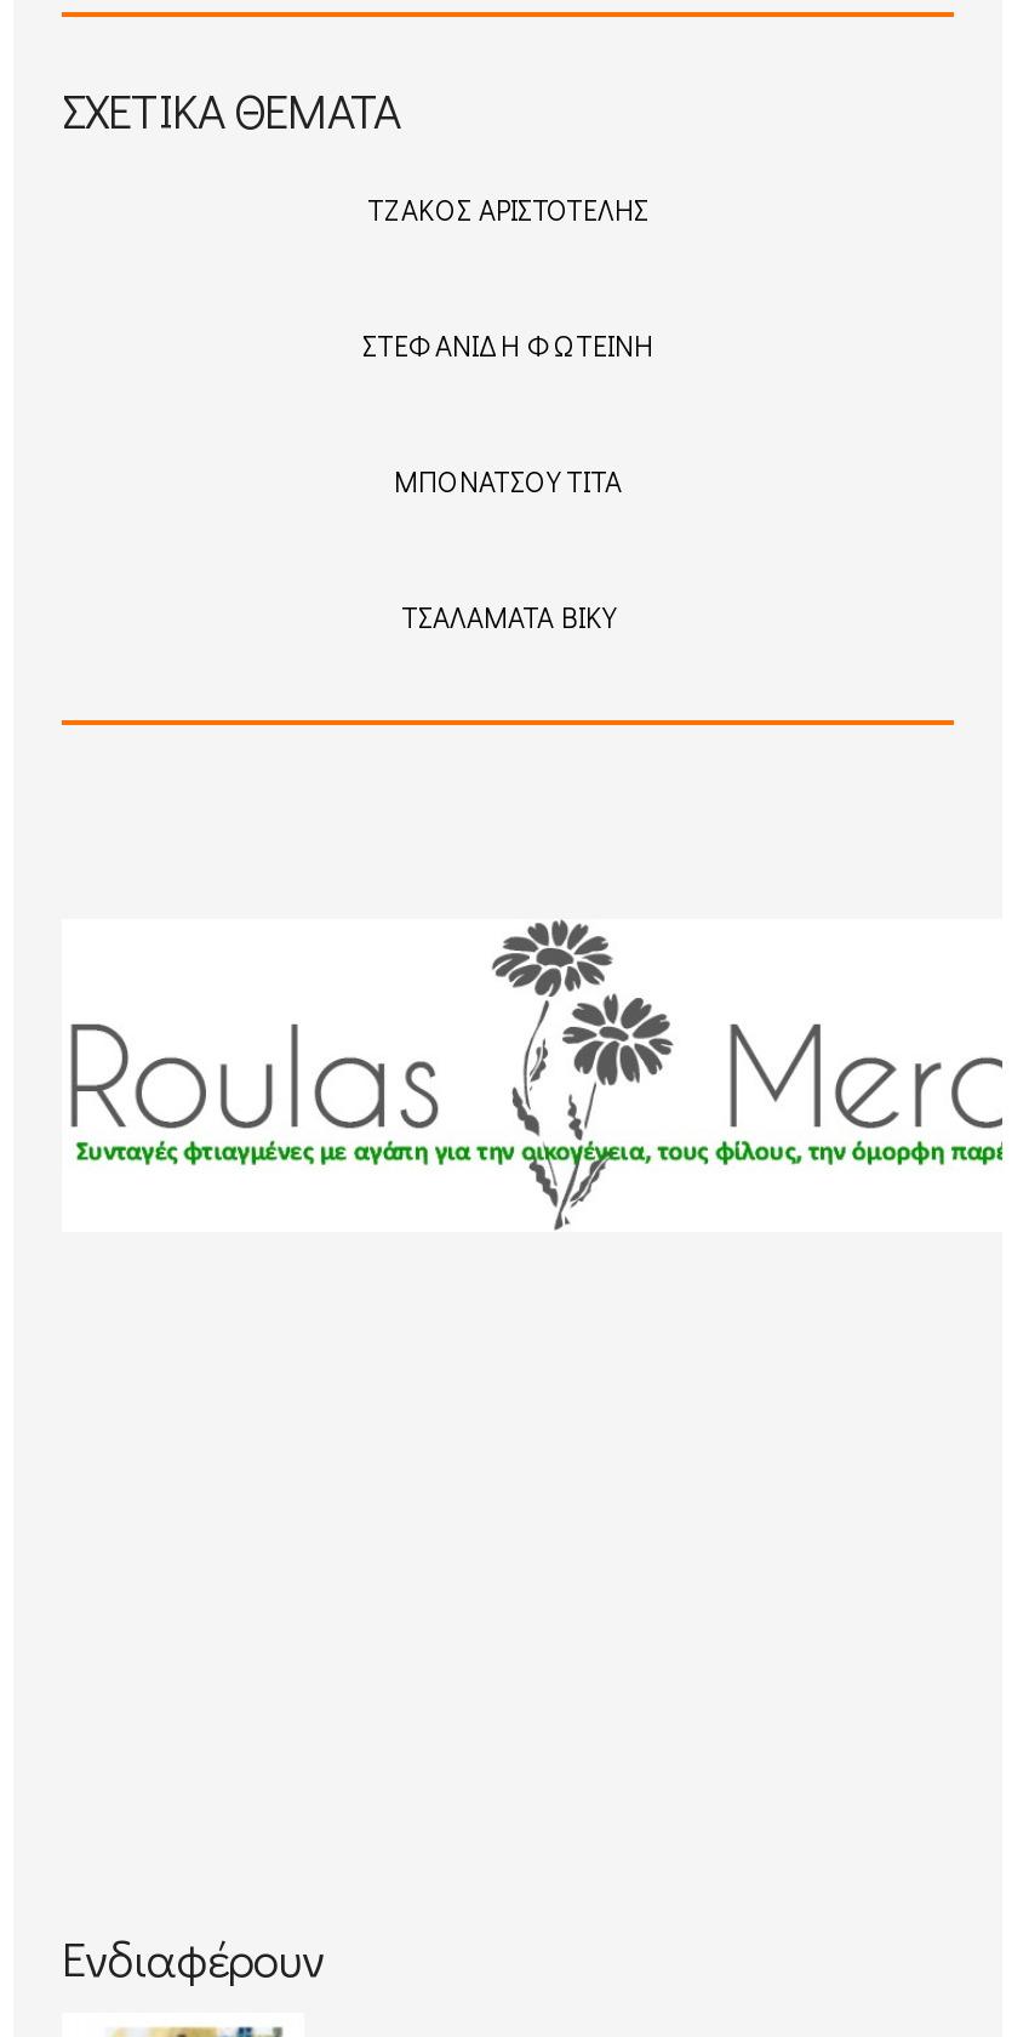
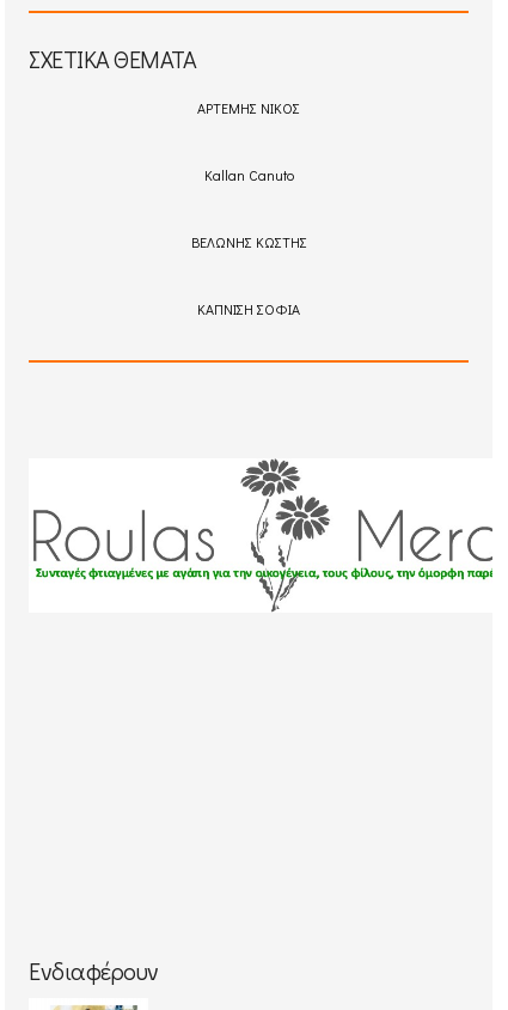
[367,189,648,228] ΤΖΑΚΟΣ ΑΡΙΣΤΟΤΕΛΗΣ -> [197,98,300,117] ΑΡΤΕΜΗΣ ΝΙΚΟΣ
[362,325,653,364] ΣΤΕΦΑΝΙΔΗ ΦΩΤΕΙΝΗ -> [204,165,293,184] Κallan Canuto
[394,461,622,500] ΜΠΟΝΑΤΣΟΥ ΤΙΤΑ -> [191,232,307,251] ΒΕΛΩΝΗΣ ΚΩΣΤΗΣ
[401,597,614,635] ΤΣΑΛΑΜΑΤΑ ΒΙΚΥ -> [197,299,300,318] ΚΑΠΝΙΣΗ ΣΟΦΙΑ

